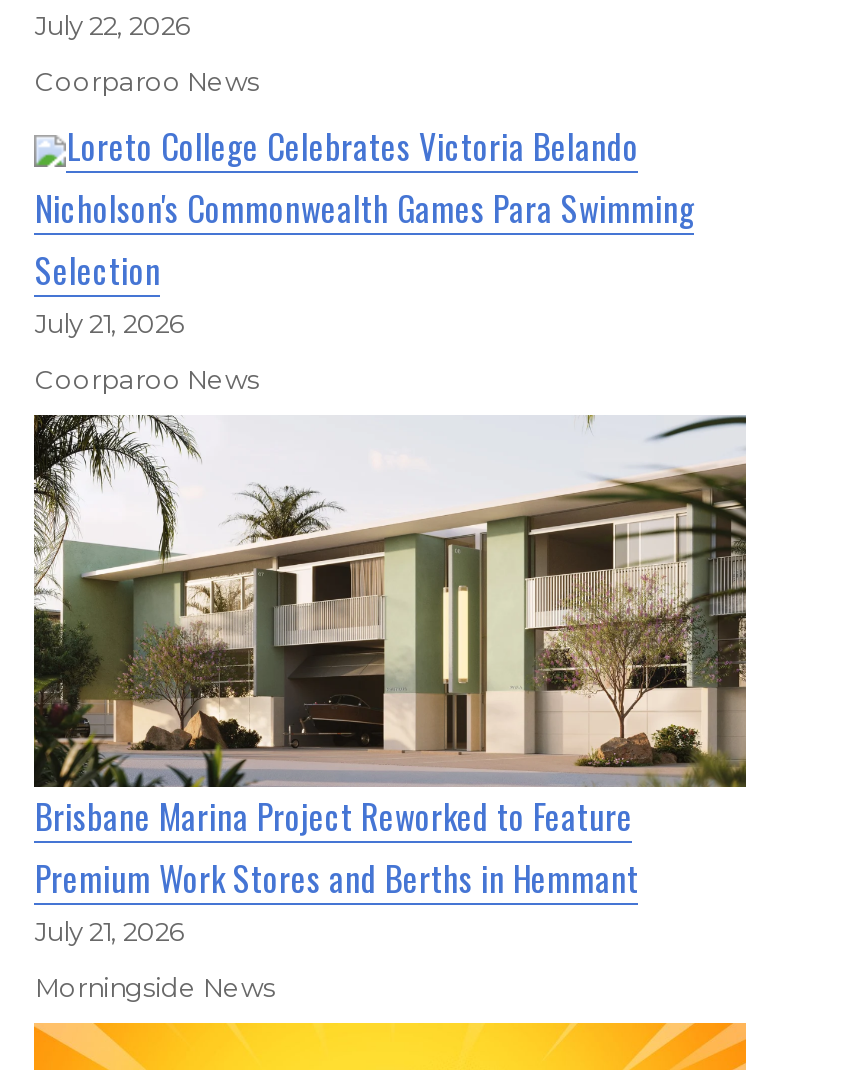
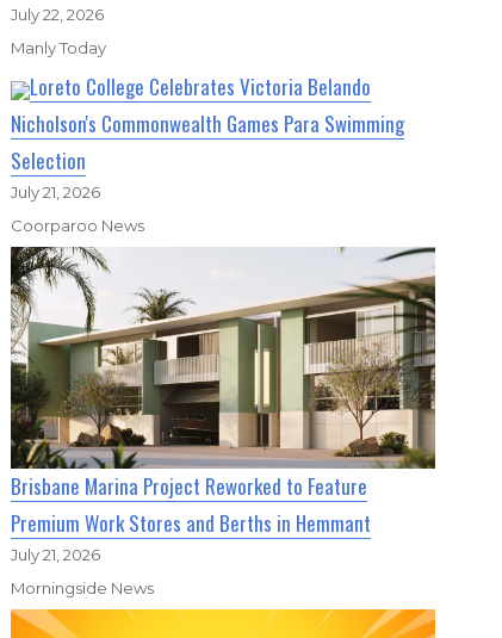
[35,64,259,96] Coorparoo News -> [11,38,107,57] Manly Today

